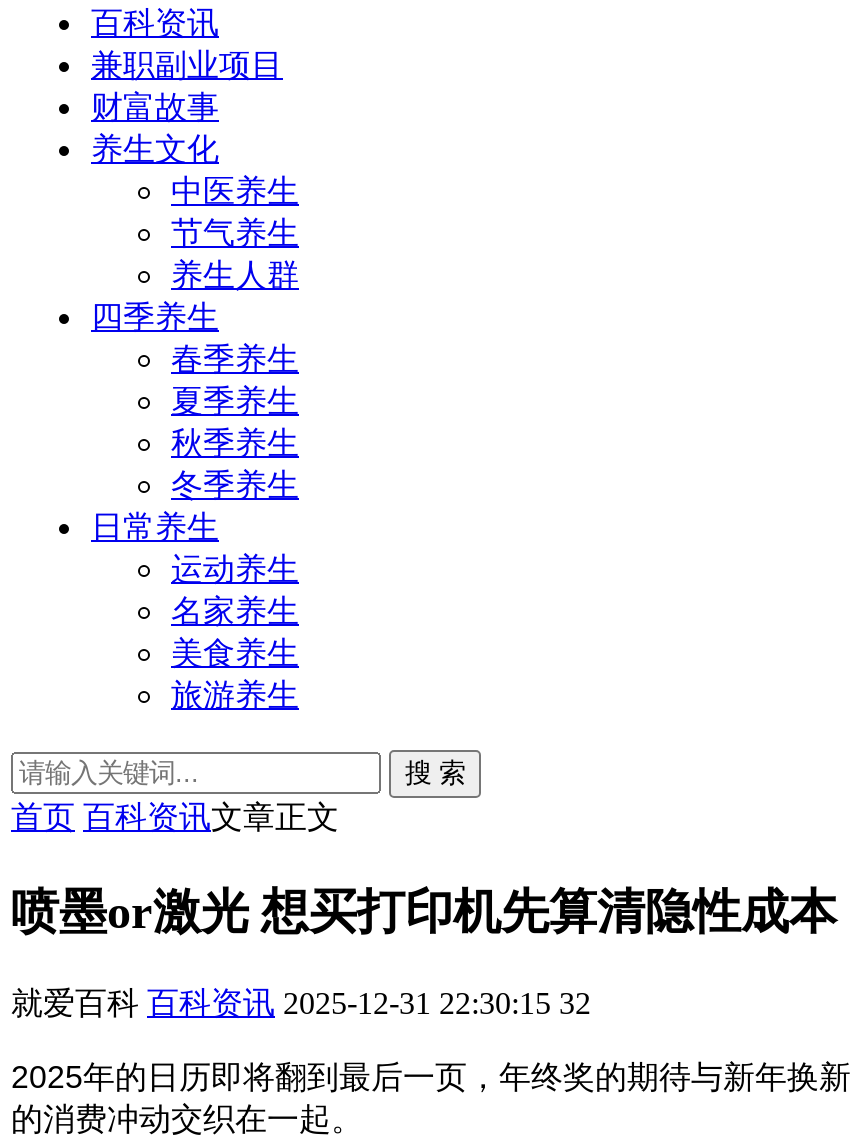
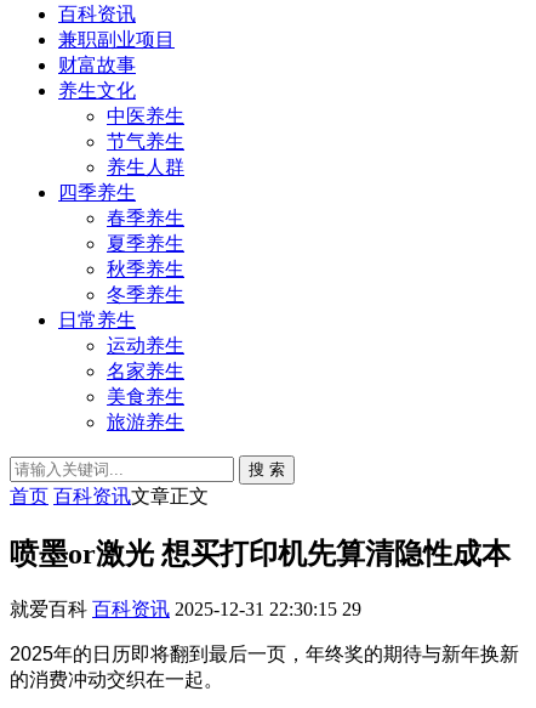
[11,986,591,1020] 就爱百科 百科资讯 2025-12-31 22:30:15 32 -> [10,598,361,619] 就爱百科 百科资讯 2025-12-31 22:30:15 29

